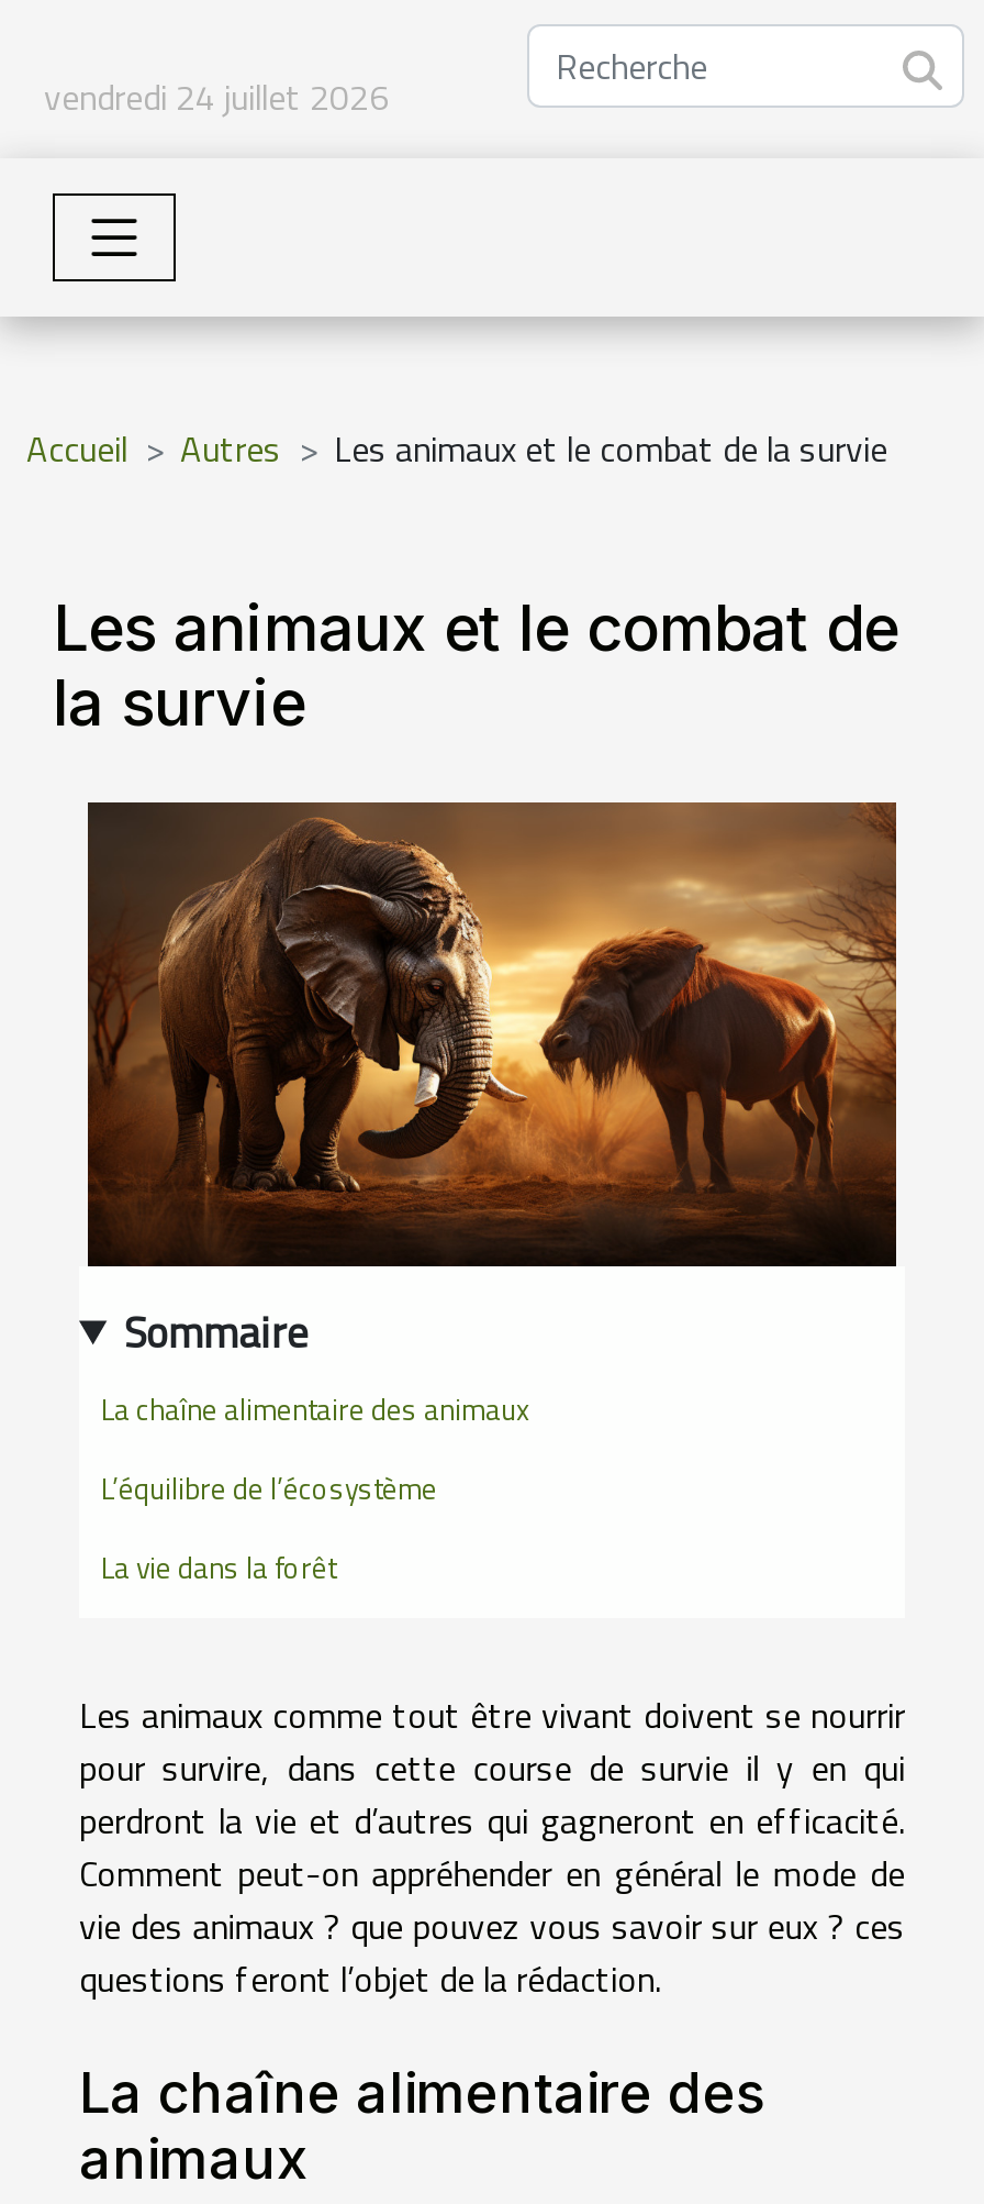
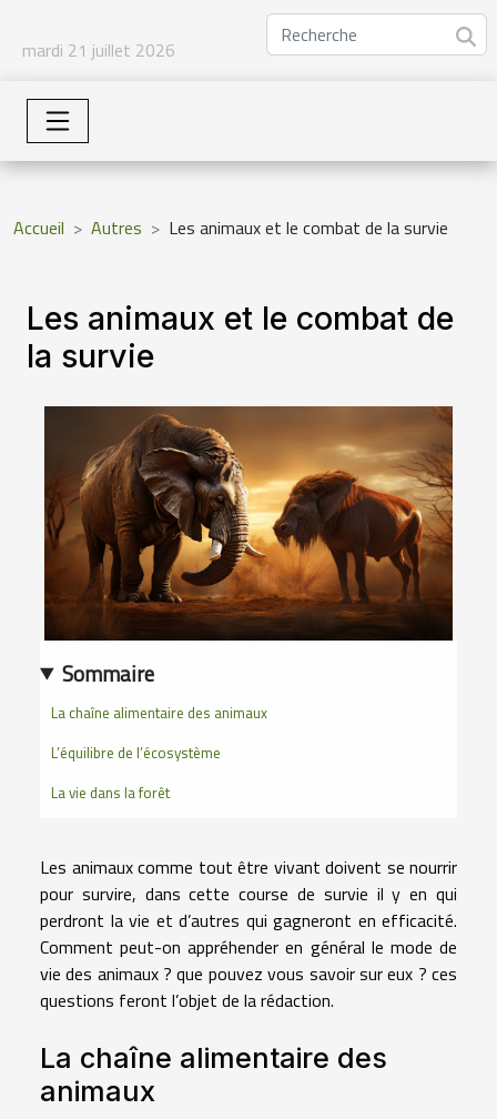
[44,70,389,123] vendredi 24 juillet 2026 -> [22,37,175,63] mardi 21 juillet 2026

